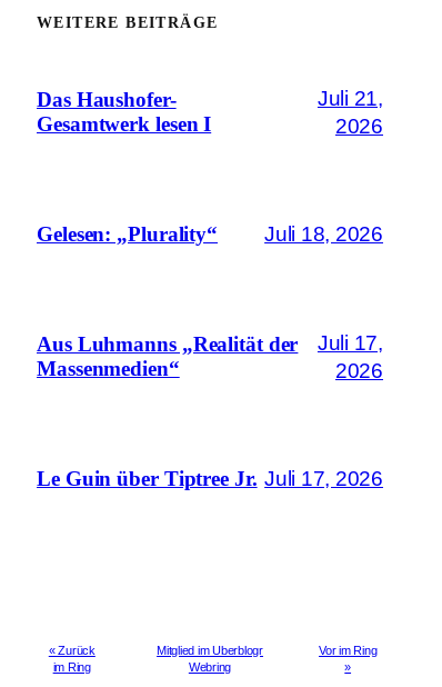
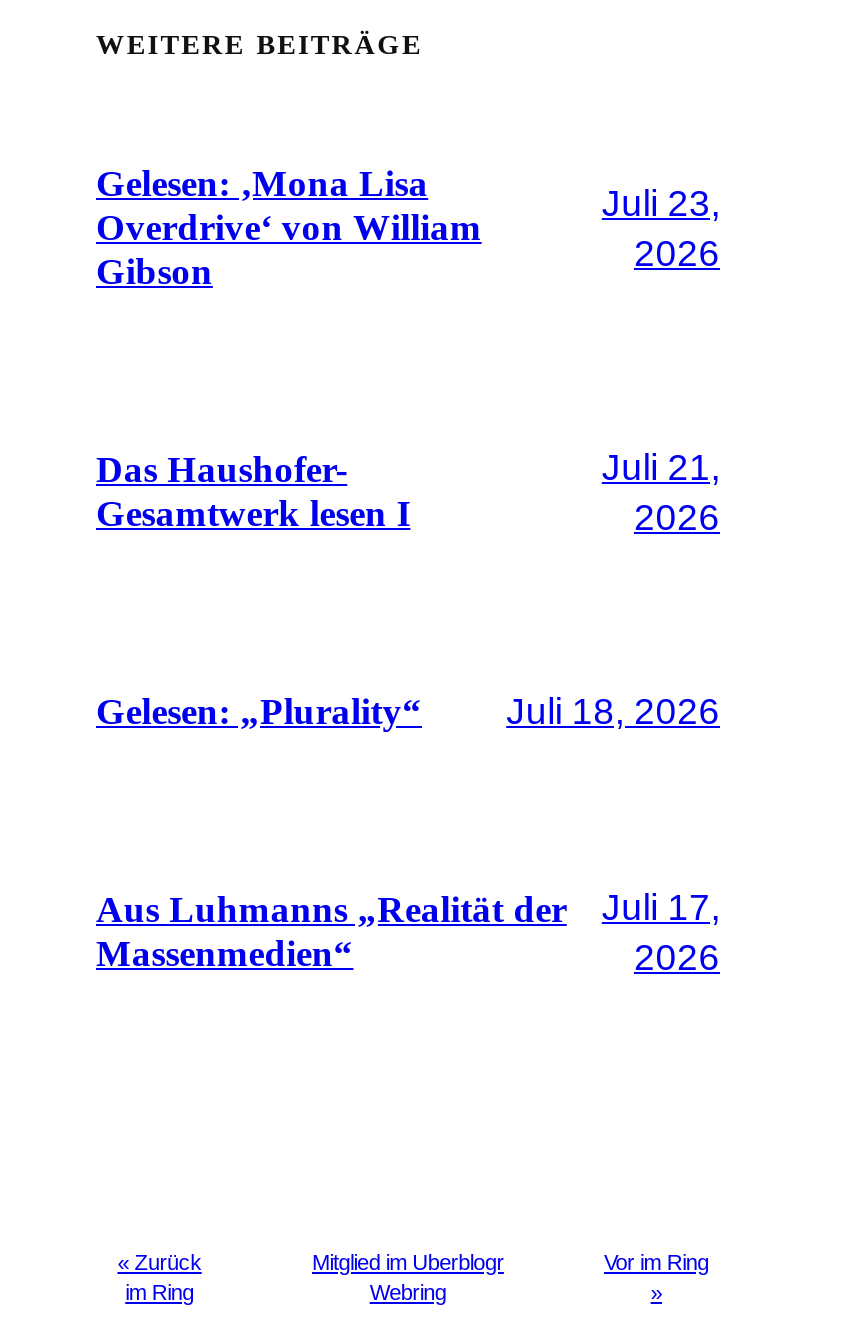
none -> [96,163,482,291] Gelesen: ‚Mona Lisa | Overdrive‘ von William | Gibson
none -> [602,181,720,273] Juli 23, | 2026
moved [37,86,383,382] -> [96,445,720,977]: Das Haushofer- | Gesamtwerk lesen I | Juli 21, | ... | Juli 17, | 2026
[37,467,383,490] Le Guin über Tiptree Jr. Juli 17, 2026 -> none

